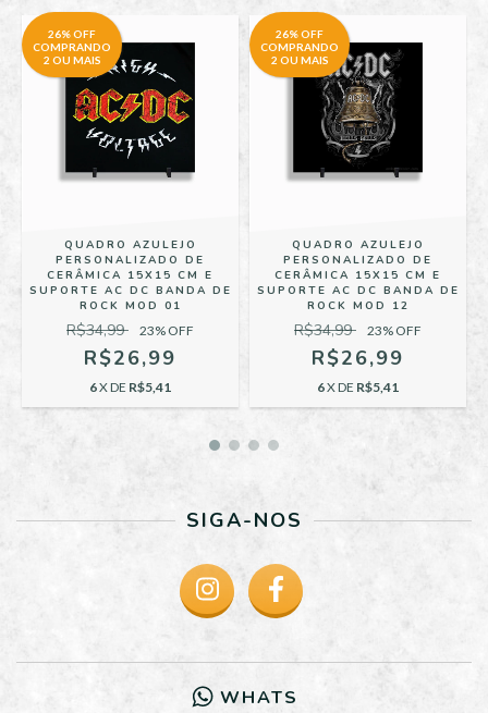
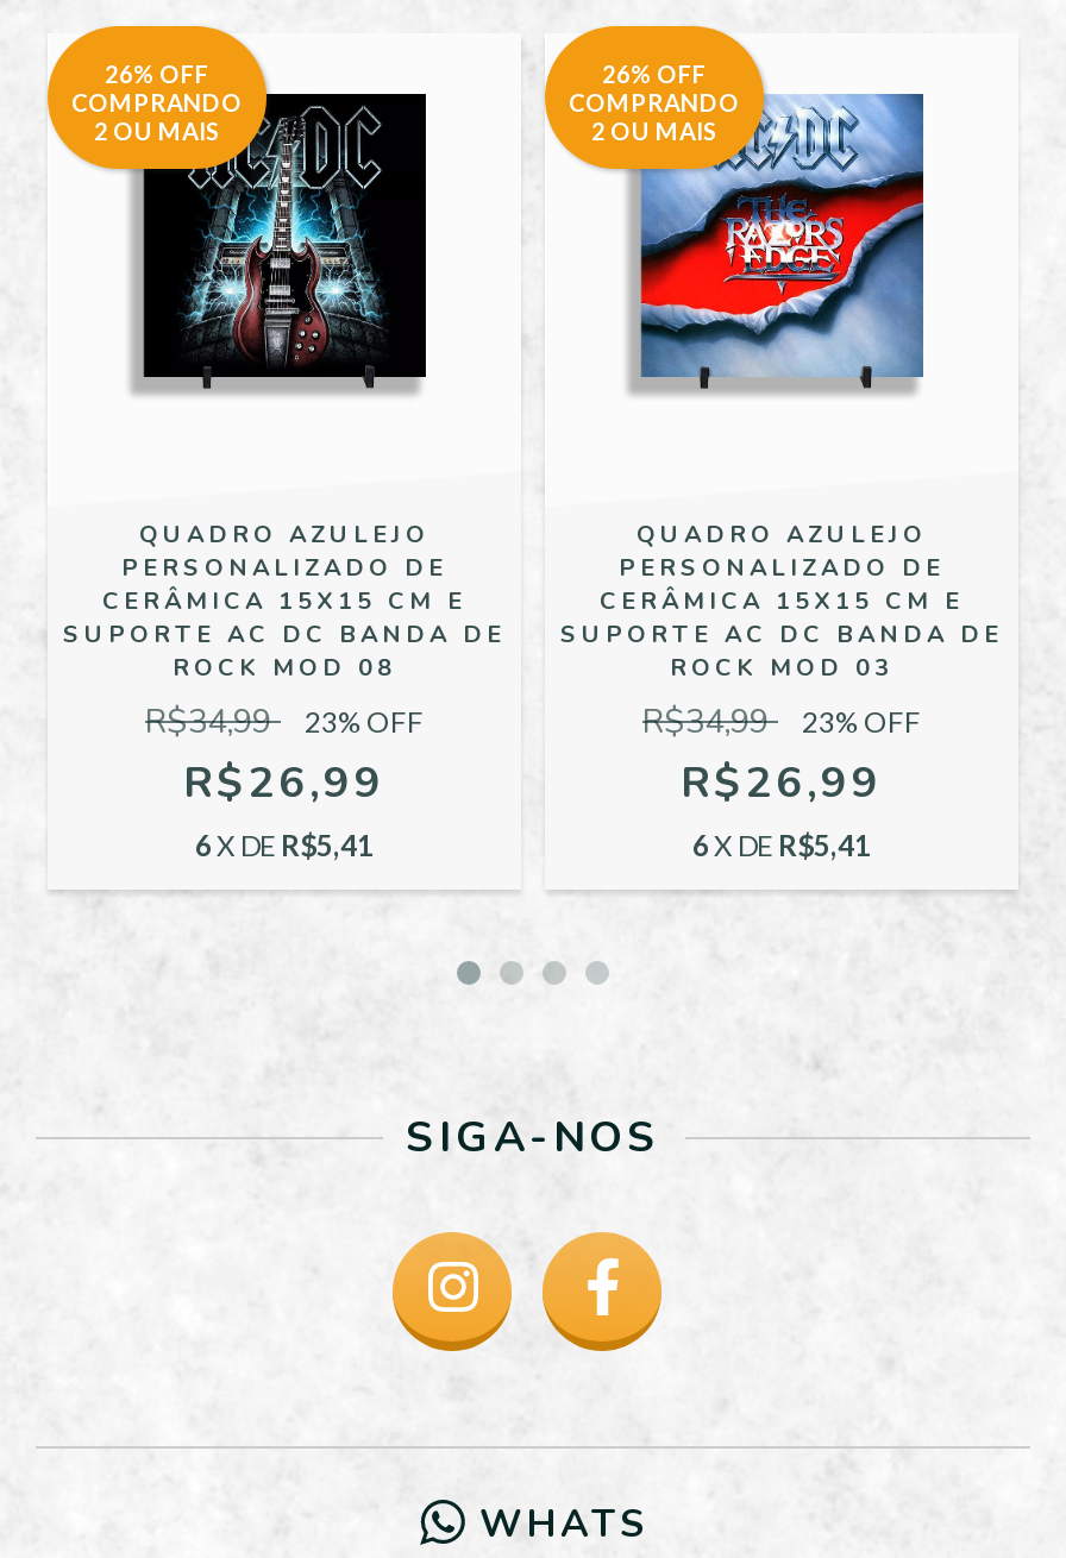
[292,41,424,173] [image] -> [640,93,926,378] [image]
[72,56,193,165] [image] -> [159,93,421,364] [image]
[79,298,181,314] ROCK MOD 01 -> [173,652,396,685] ROCK MOD 08
[307,298,409,314] ROCK MOD 12 -> [670,652,893,685] ROCK MOD 03

